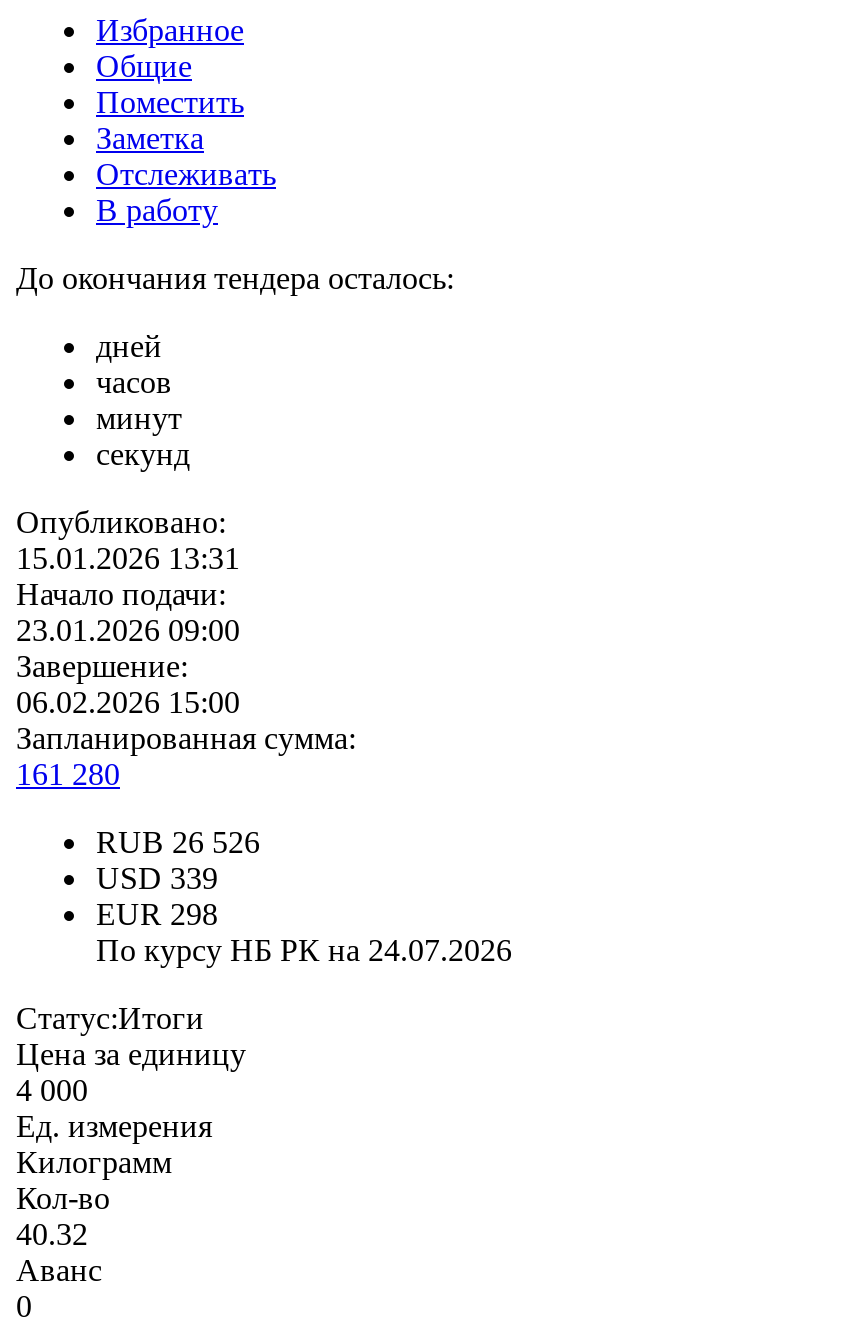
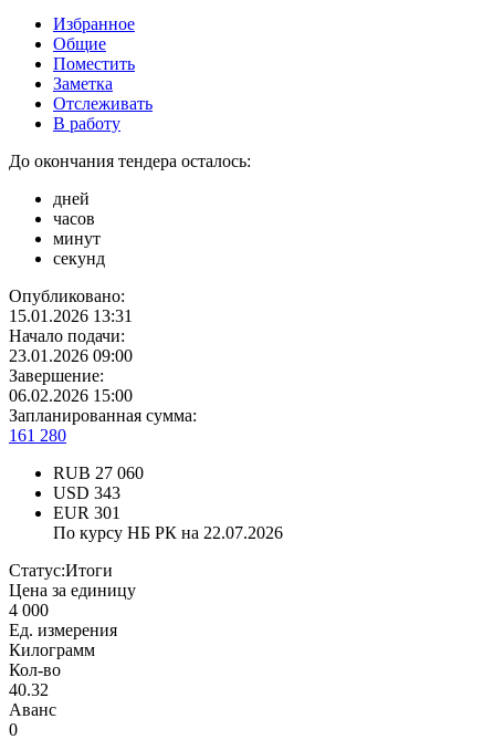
[96,825,260,859] RUB 26 526 -> [53,464,144,483] RUB 27 060
[96,861,218,895] USD 339 -> [53,484,120,502] USD 343
[96,897,218,931] EUR 298 -> [53,504,120,522] EUR 301
[96,933,512,967] По курсу НБ РК на 24.07.2026 -> [53,523,283,542] По курсу НБ РК на 22.07.2026

